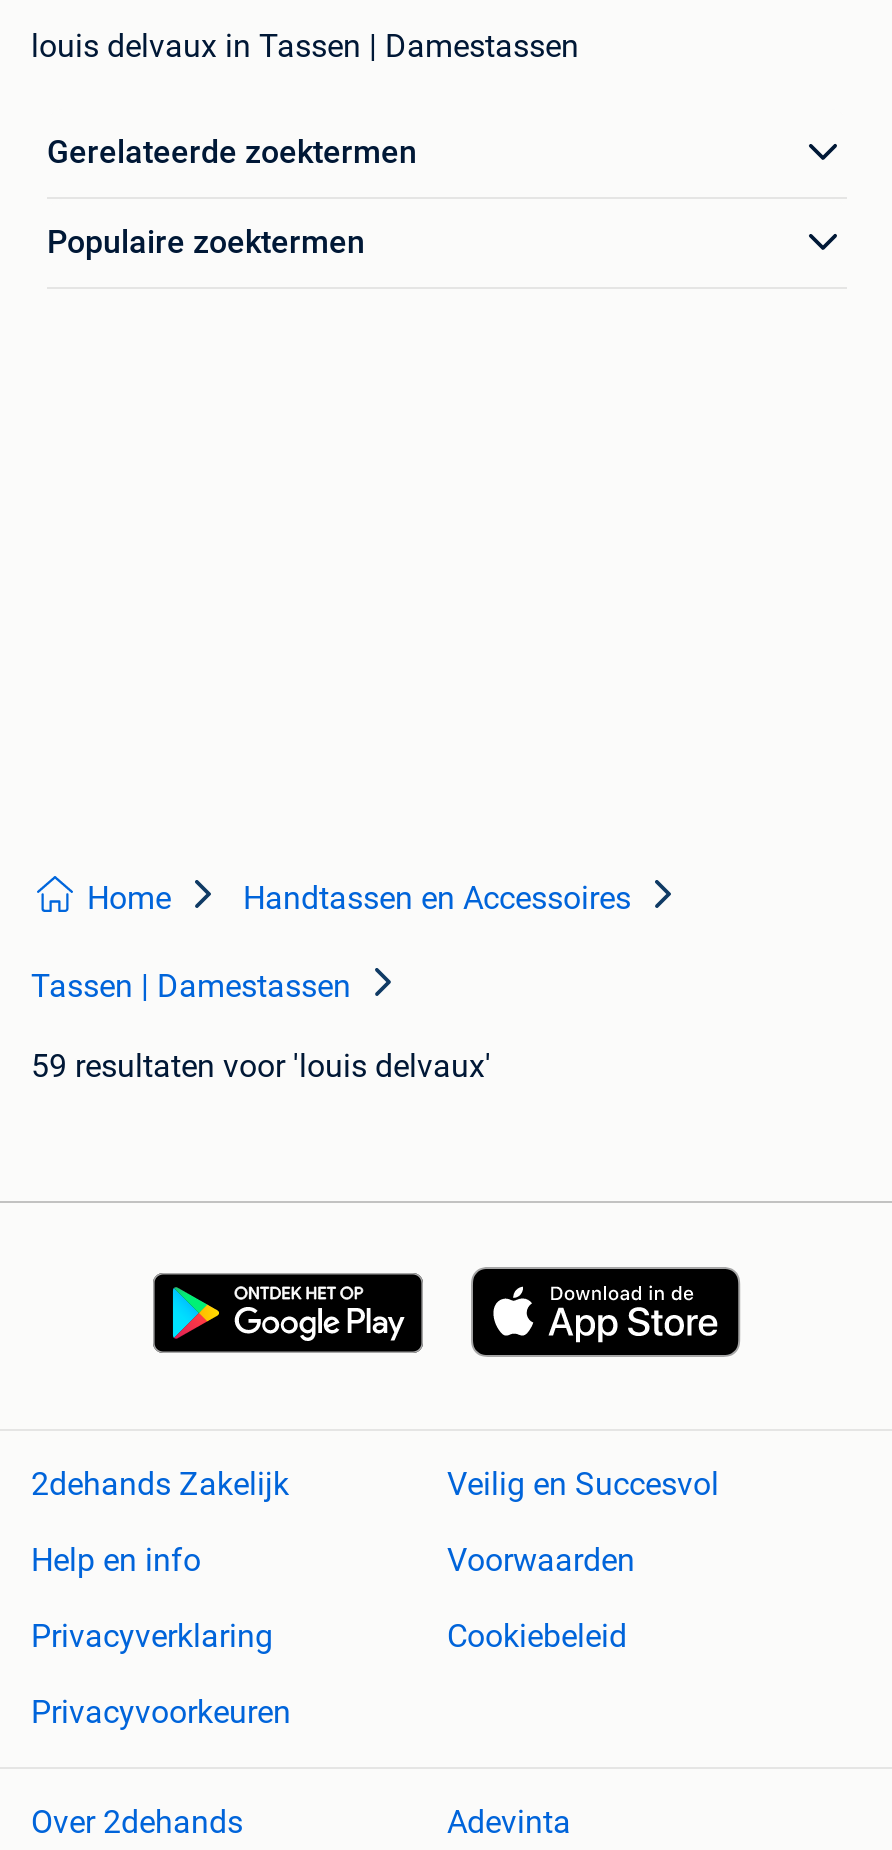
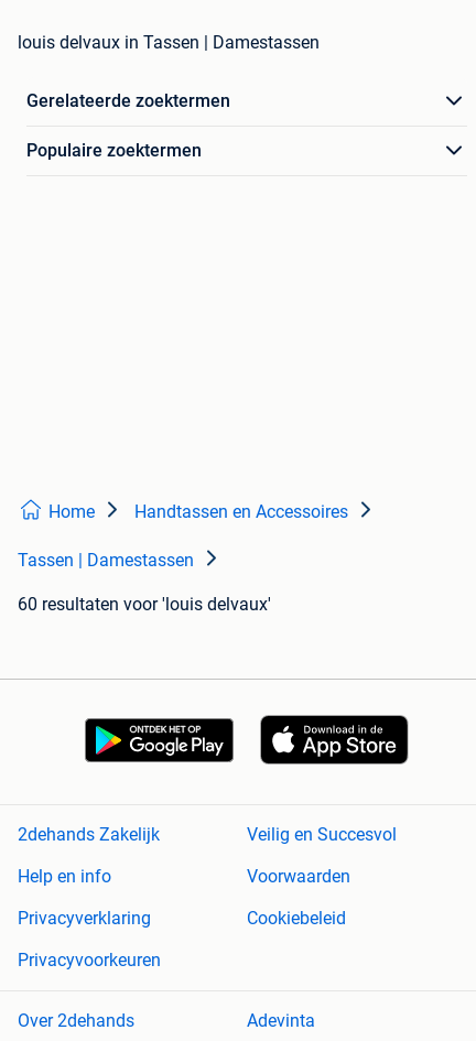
[31,1047,491,1085] 59 resultaten voor 'louis delvaux' -> [18,594,271,615] 60 resultaten voor 'louis delvaux'

